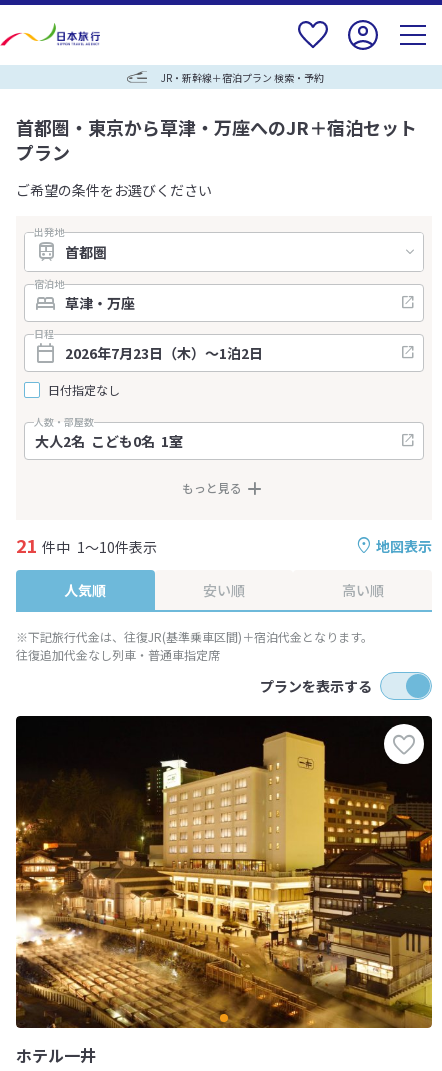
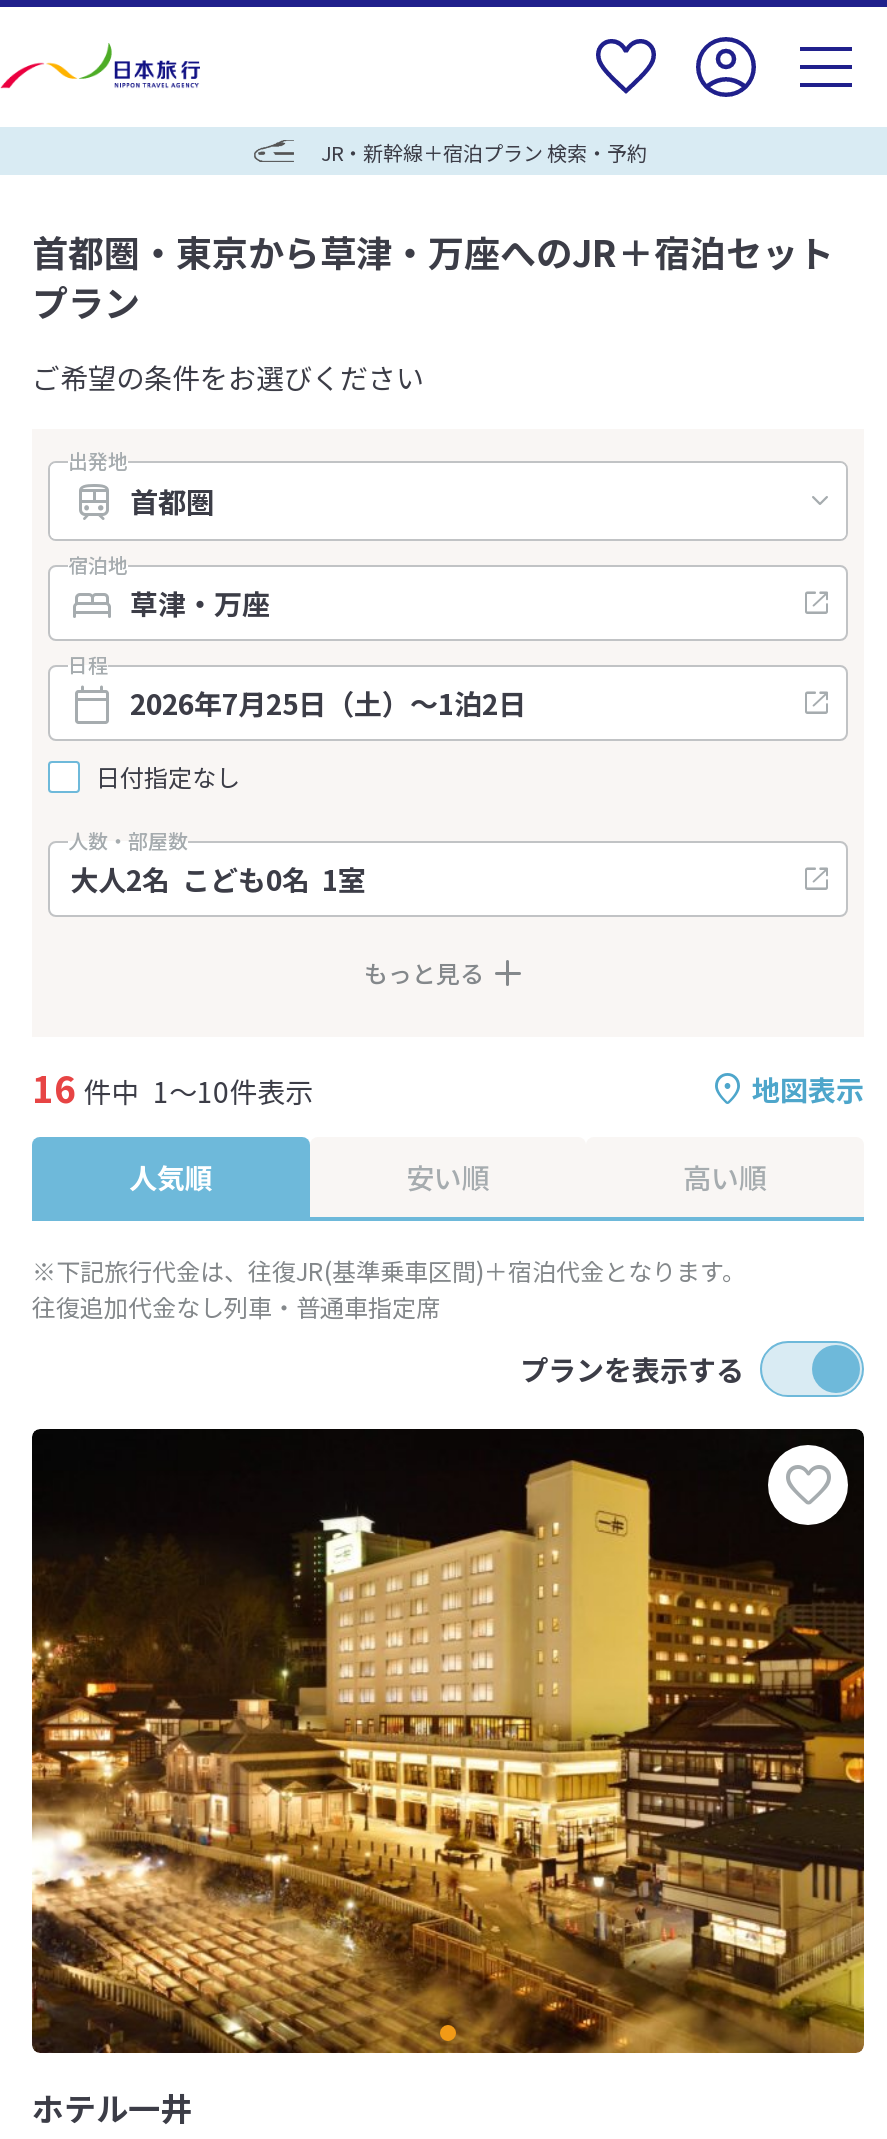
[16,532,157,558] 21 件中 1～10件表示 -> [32,1061,313,1113] 16 件中 1～10件表示

